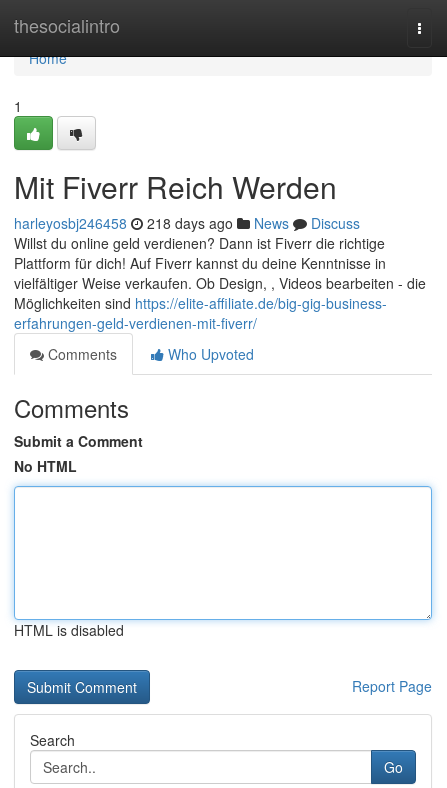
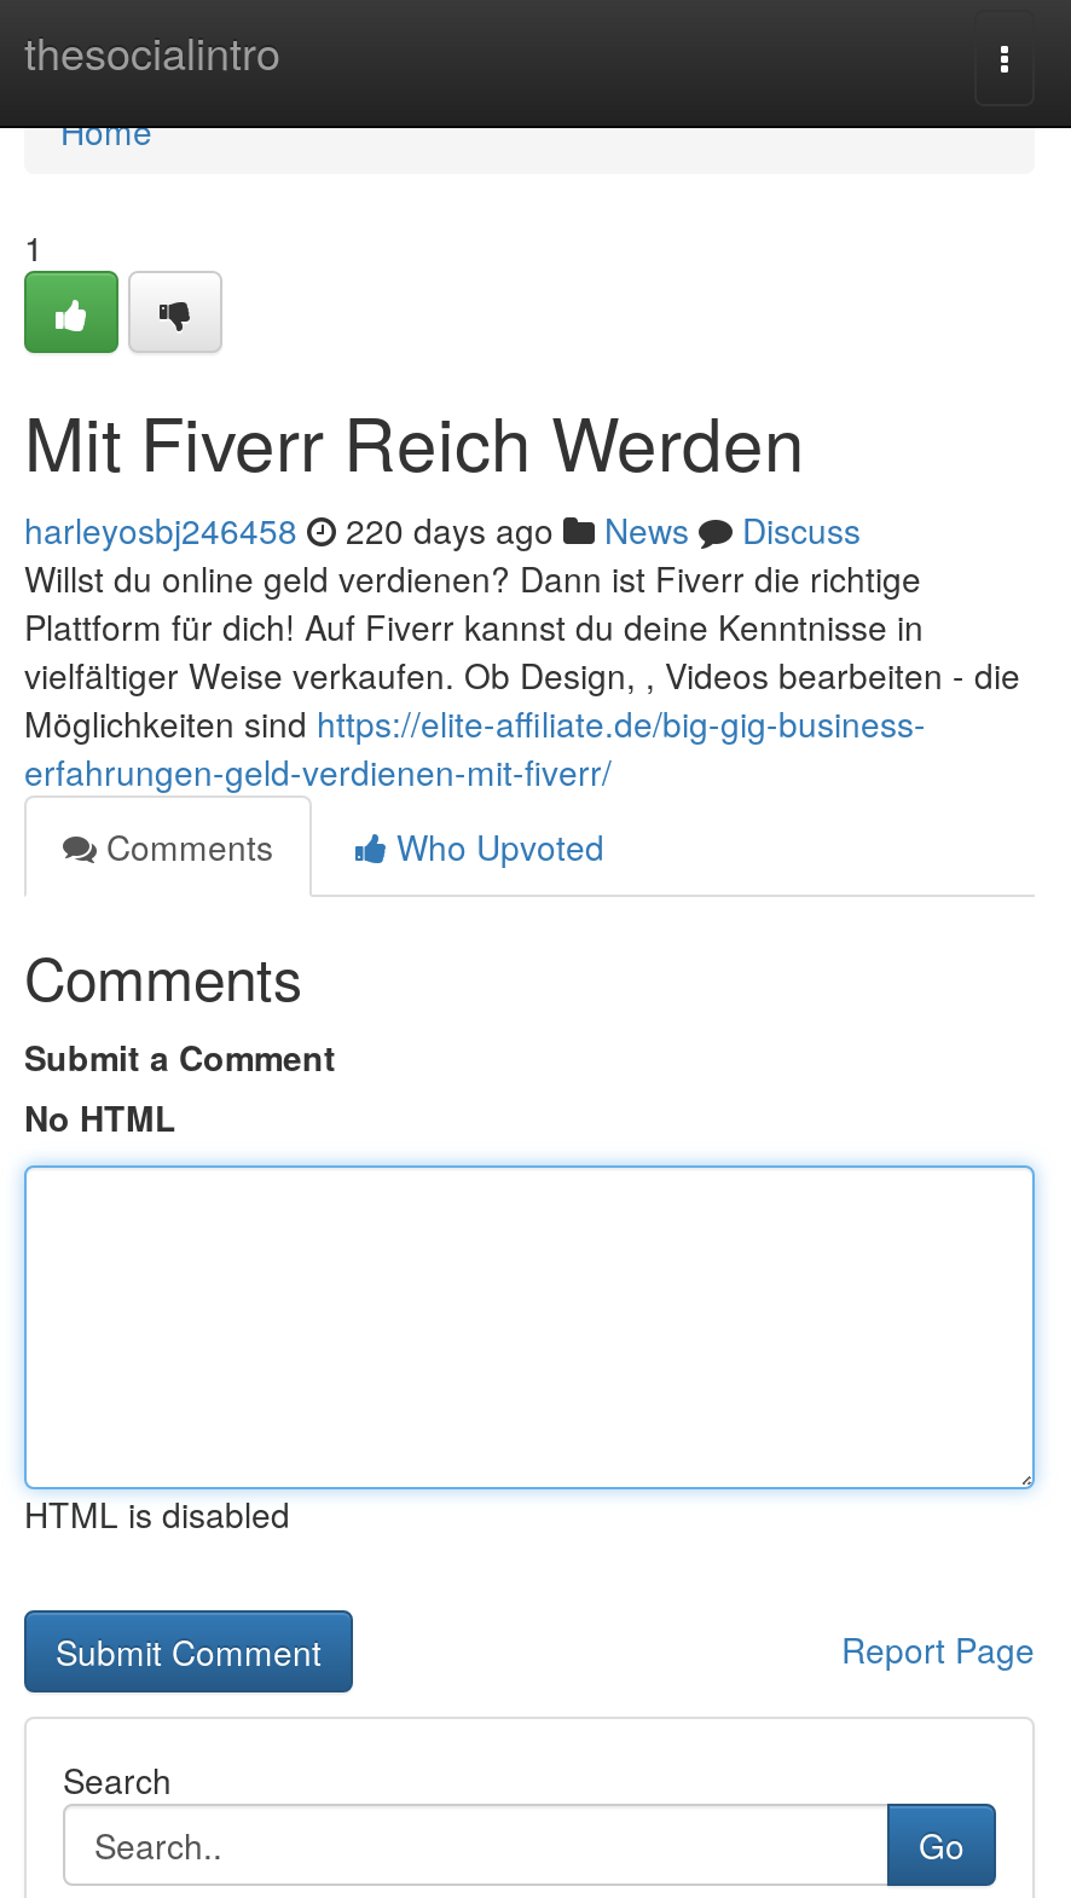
[14,213,360,233] harleyosbj246458 218 days ago News Discuss -> [24,505,861,554] harleyosbj246458 220 days ago News Discuss

